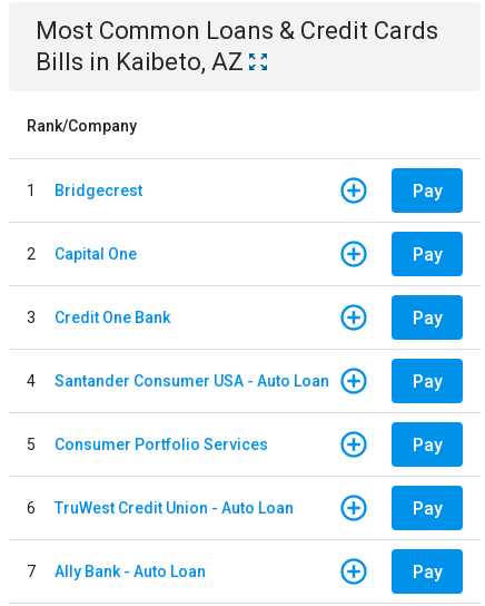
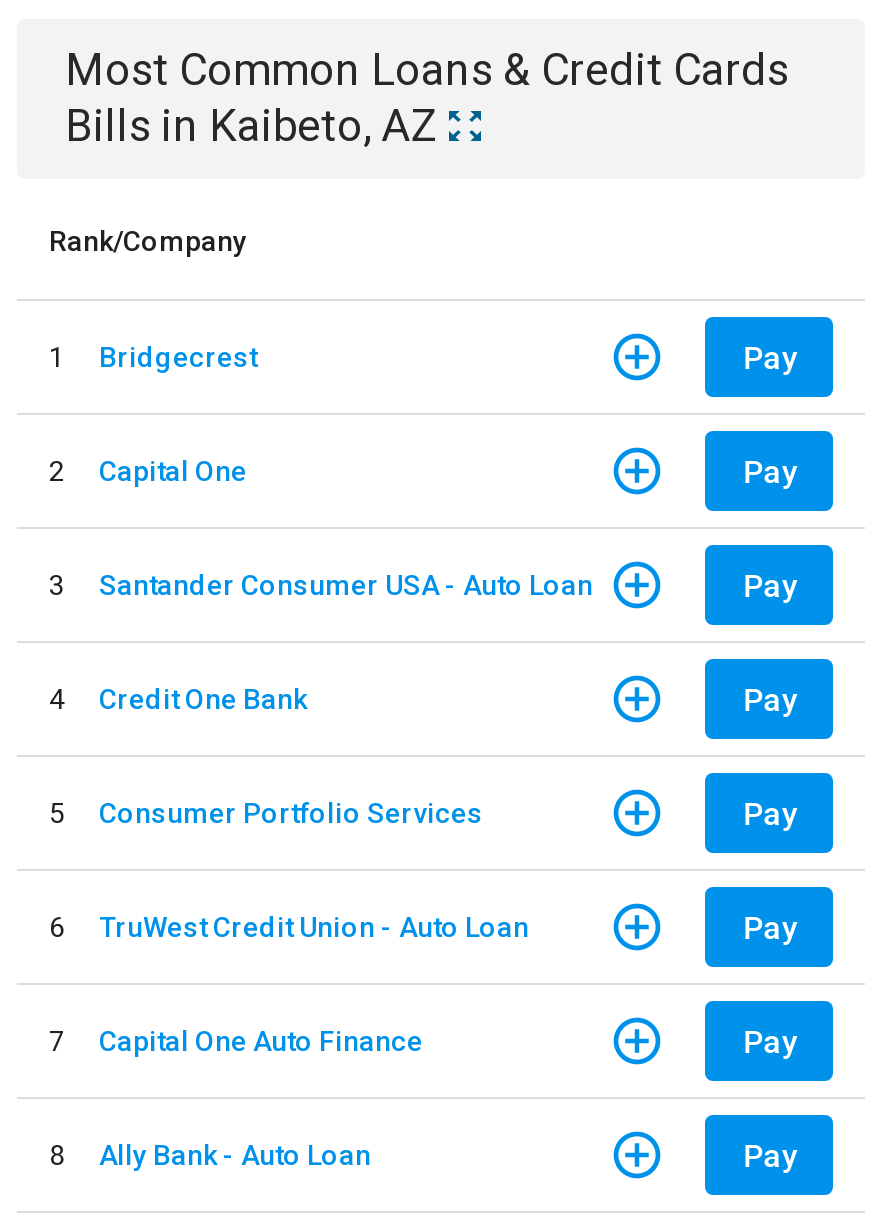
moved [55,308,170,326] -> [99,682,307,714]: Credit One Bank
moved [55,372,329,389] -> [99,568,593,600]: Santander Consumer USA - Auto Loan
none -> [49,1022,797,1170] Capital One Auto Finance | Pay | 8

